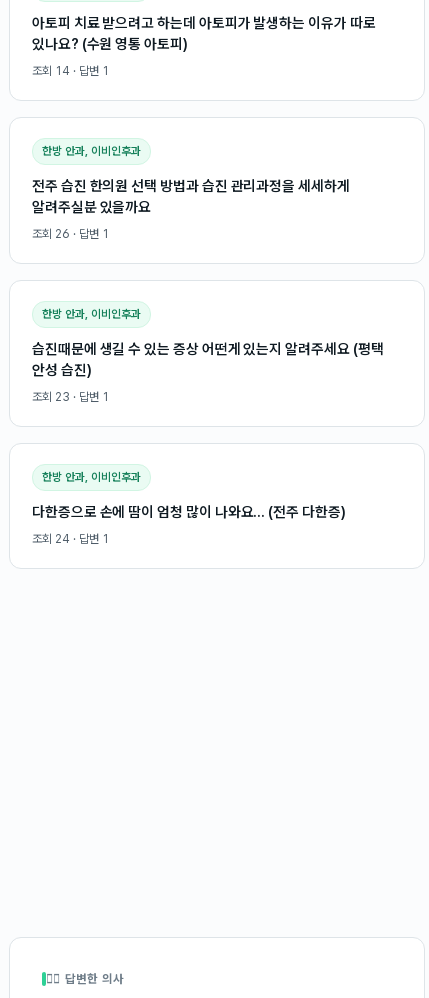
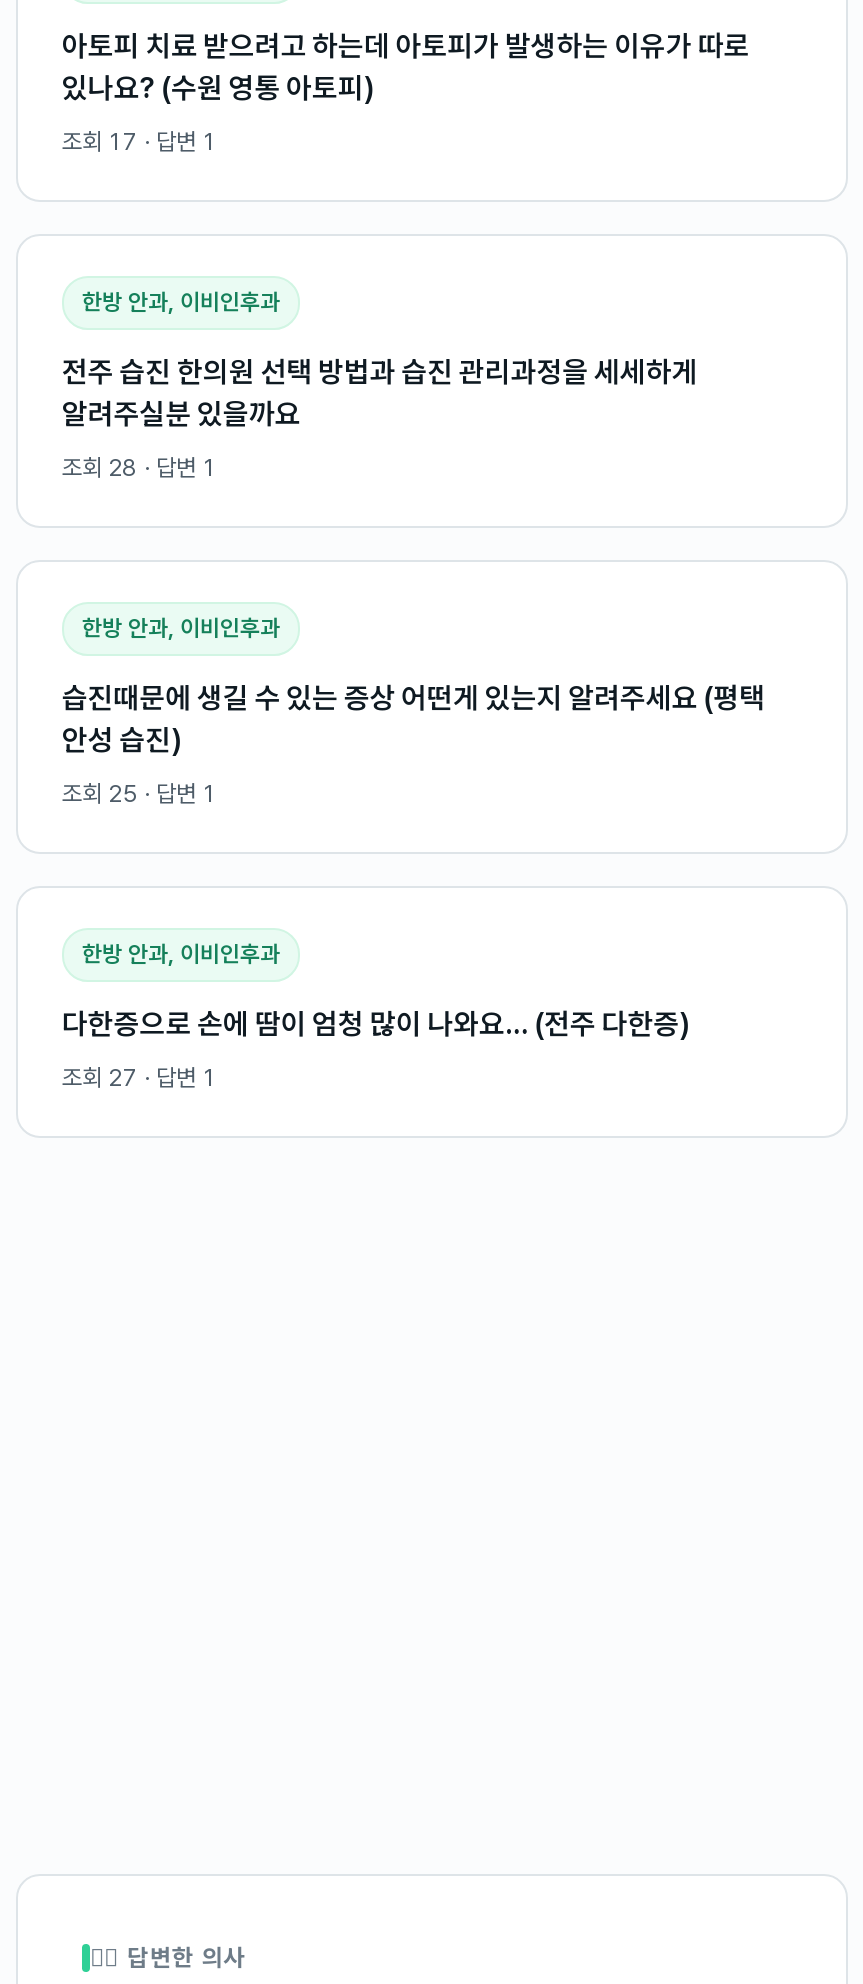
[32,64,109,78] 조회 14 · 답변 1 -> [62,128,216,156] 조회 17 · 답변 1
[32,227,109,241] 조회 26 · 답변 1 -> [62,454,216,482] 조회 28 · 답변 1
[32,390,109,404] 조회 23 · 답변 1 -> [62,780,216,808] 조회 25 · 답변 1
[32,532,109,546] 조회 24 · 답변 1 -> [62,1064,216,1092] 조회 27 · 답변 1

